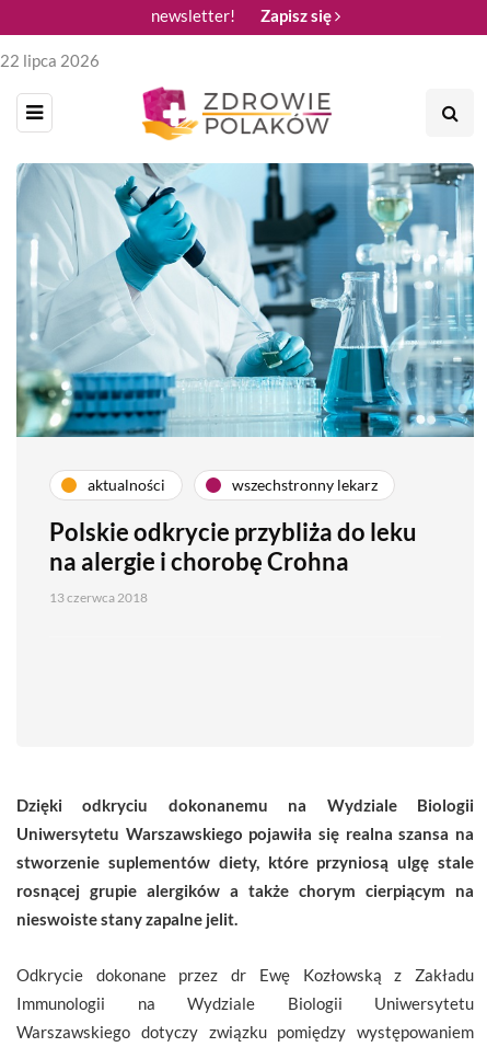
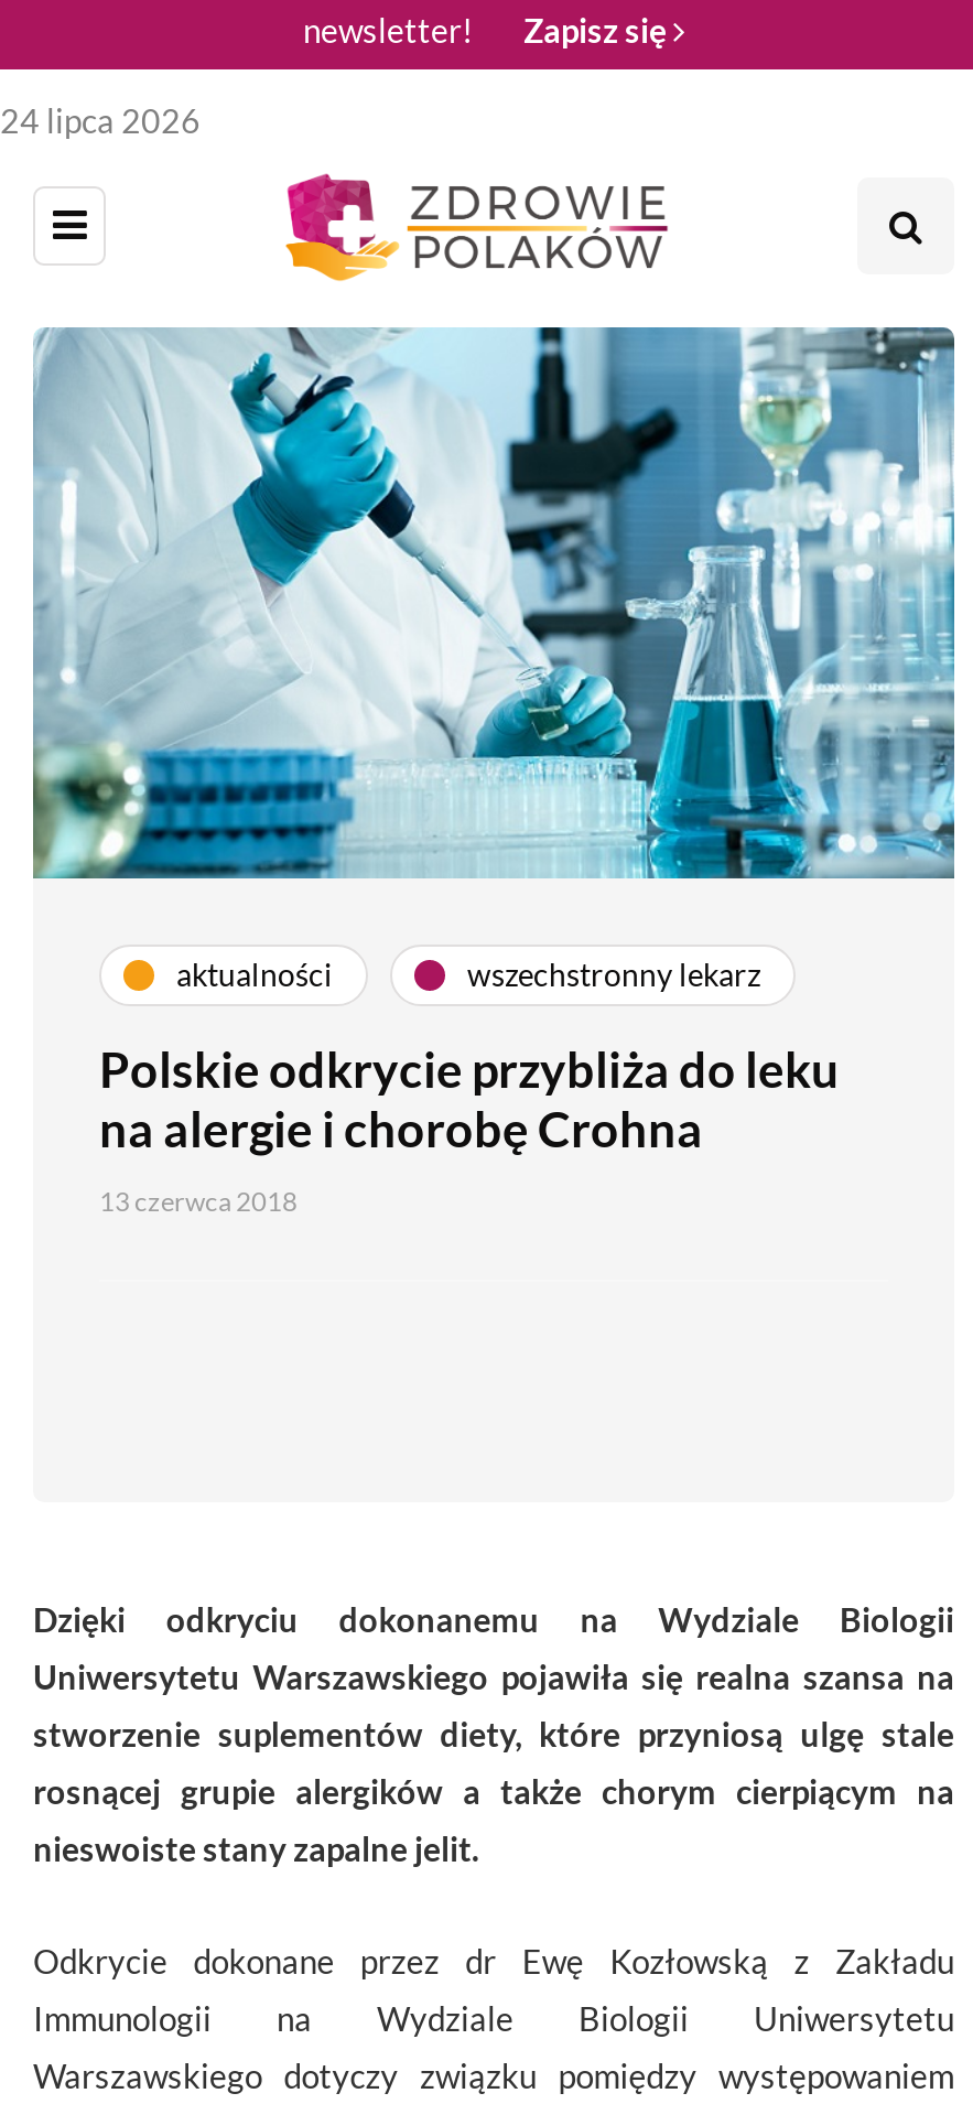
[0,50,100,70] 22 lipca 2026 -> [0,100,201,140] 24 lipca 2026

